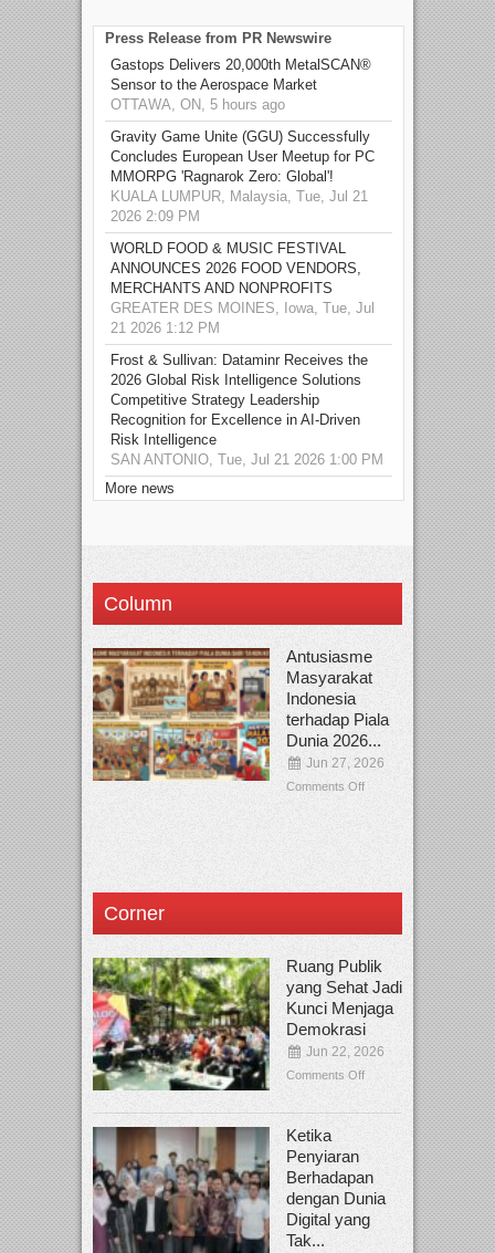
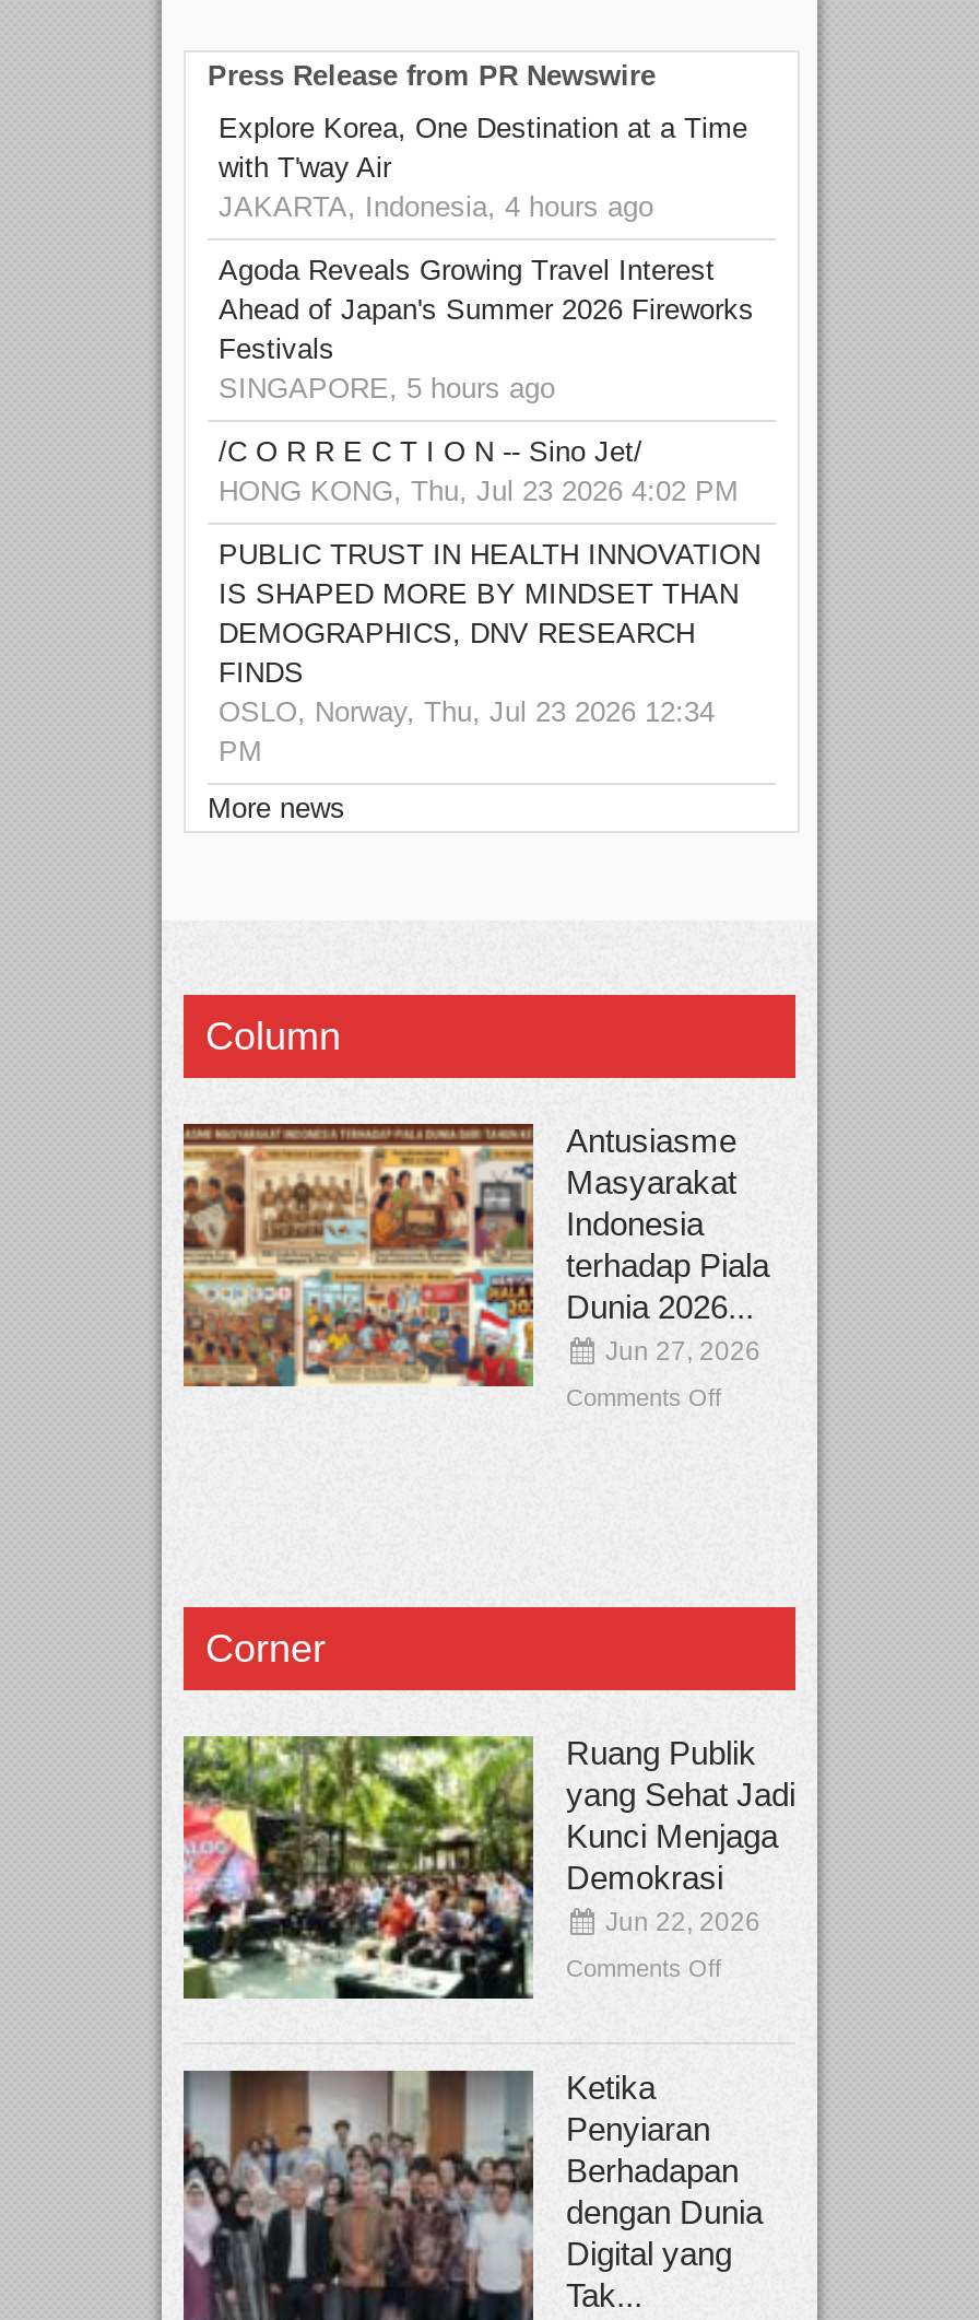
[110,56,371,113] Gastops Delivers 20,000th MetalSCAN® | Sensor to the Aerospace Market | OTTAWA, ON, 5 hours ago -> [219,111,747,223] Explore Korea, One Destination at a Time | with T'way Air | JAKARTA, Indonesia, 4 hours ago
[110,128,375,224] Gravity Game Unite (GGU) Successfully | Concludes European User Meetup for PC | MMORPG 'Ragnarok Zero: Global'! | KUALA LUMPUR, Malaysia, Tue, Jul 21 | 2026 2:09 PM -> [219,253,754,404] Agoda Reveals Growing Travel Interest | Ahead of Japan's Summer 2026 Fireworks | Festivals | SINGAPORE, 5 hours ago
[110,240,375,336] WORLD FOOD & MUSIC FESTIVAL | ANNOUNCES 2026 FOOD VENDORS, | MERCHANTS AND NONPROFITS | GREATER DES MOINES, Iowa, Tue, Jul | 21 2026 1:12 PM -> [219,435,739,507] /C O R R E C T I O N -- Sino Jet/ | HONG KONG, Thu, Jul 23 2026 4:02 PM
[110,351,383,468] Frost & Sullivan: Dataminr Receives the | 2026 Global Risk Intelligence Solutions | Competitive Strategy Leadership | Recognition for Excellence in AI-Driven | Risk Intelligence | SAN ANTONIO, Tue, Jul 21 2026 1:00 PM -> [219,537,760,767] PUBLIC TRUST IN HEALTH INNOVATION | IS SHAPED MORE BY MINDSET THAN | DEMOGRAPHICS, DNV RESEARCH | FINDS | OSLO, Norway, Thu, Jul 23 2026 12:34 | PM

